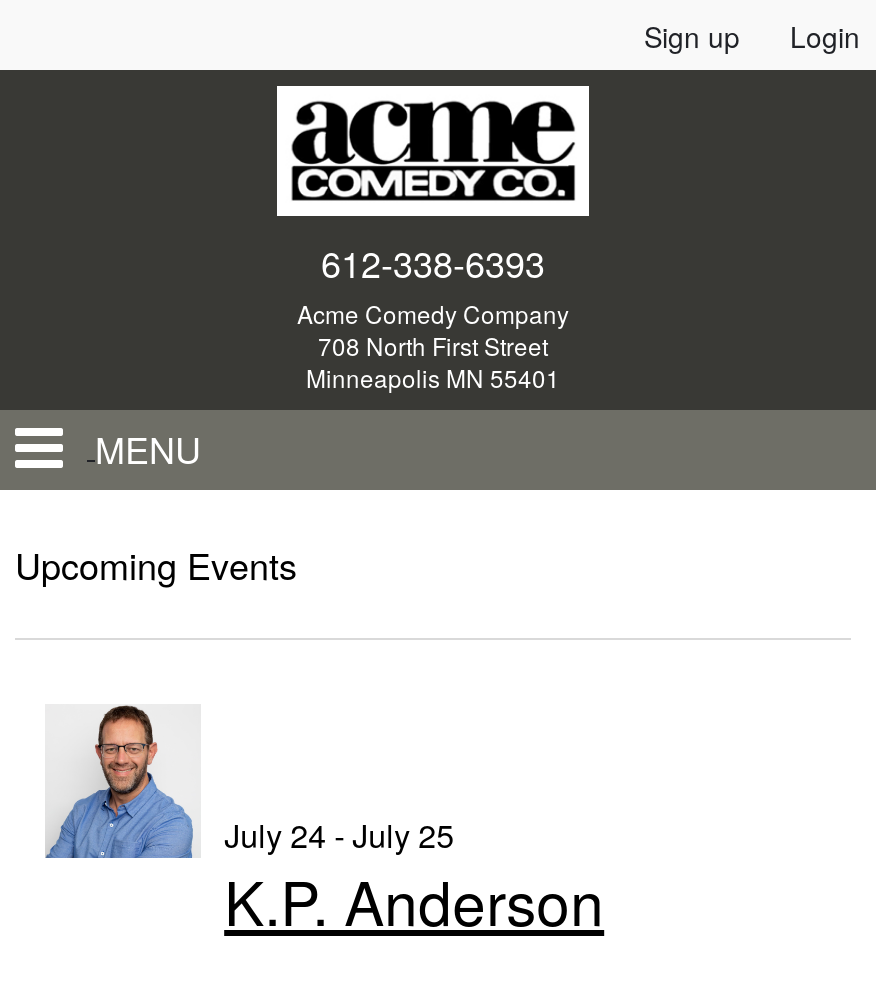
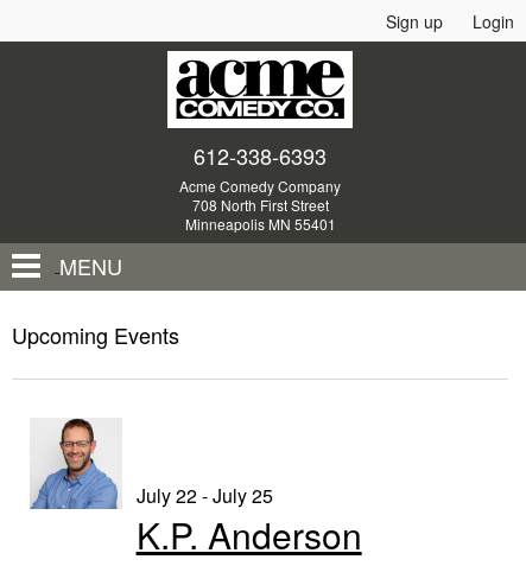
[224,812,454,858] July 24 - July 25 -> [136,482,273,509] July 22 - July 25

